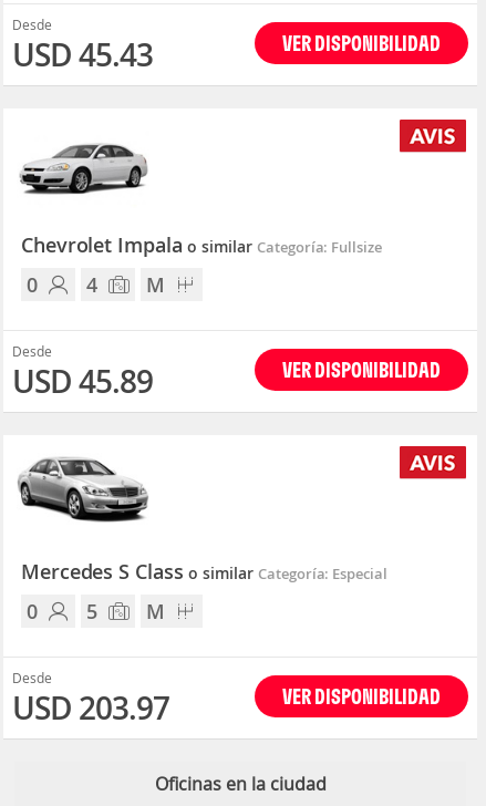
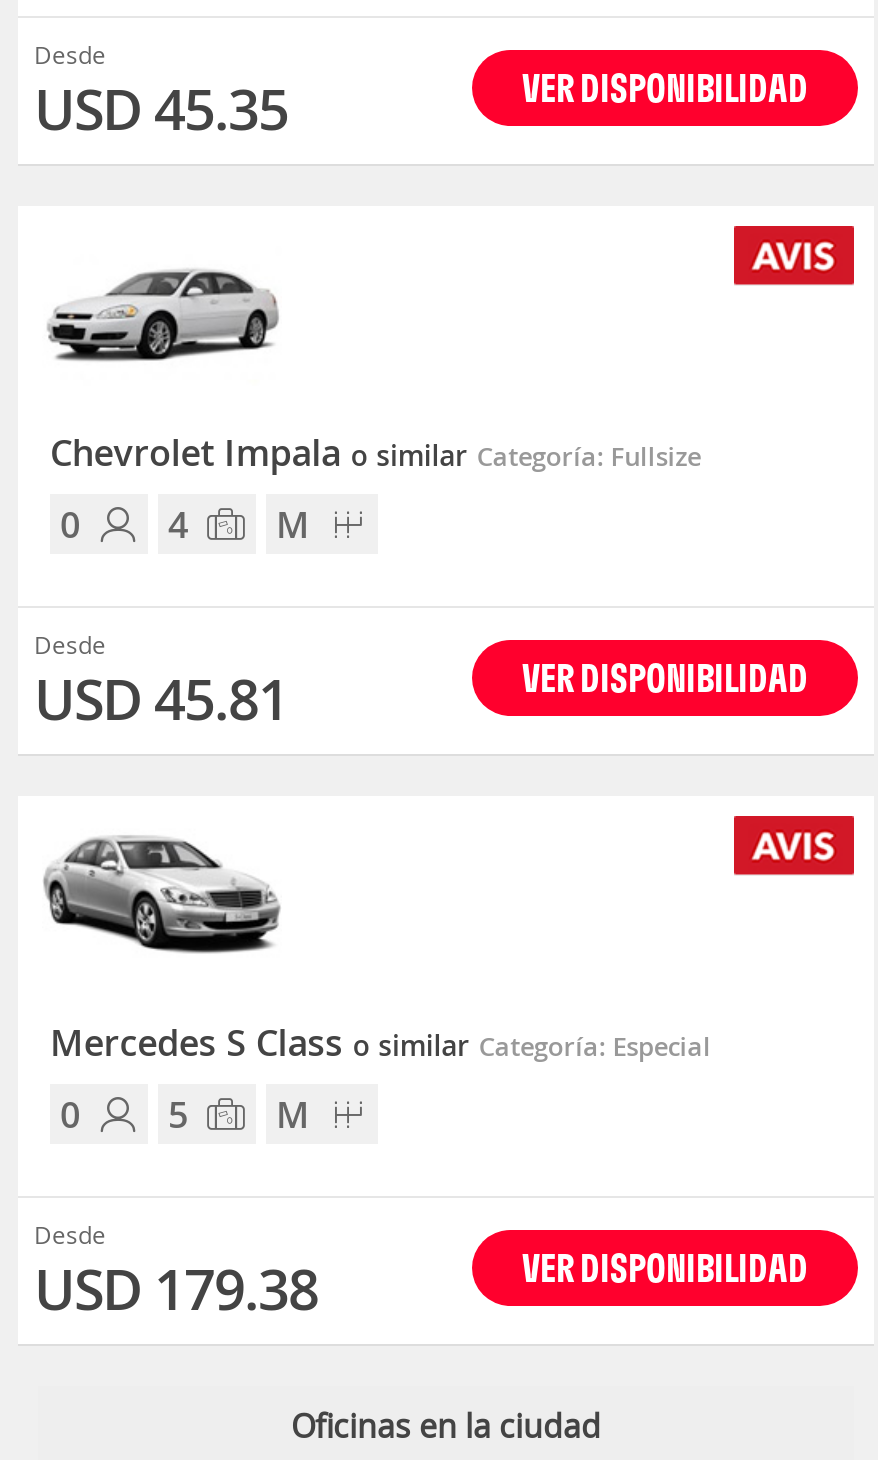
[12,34,153,75] USD 45.43 -> [34,72,288,146] USD 45.35
[12,361,153,402] USD 45.89 -> [34,662,288,736] USD 45.81
[12,688,169,728] USD 203.97 -> [34,1252,318,1326] USD 179.38

